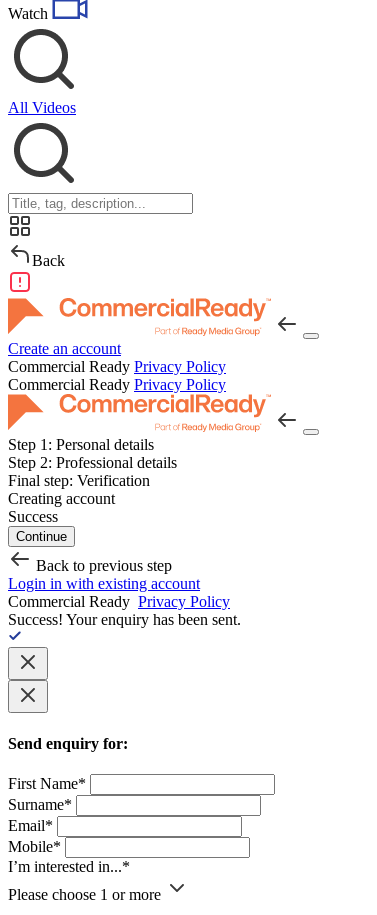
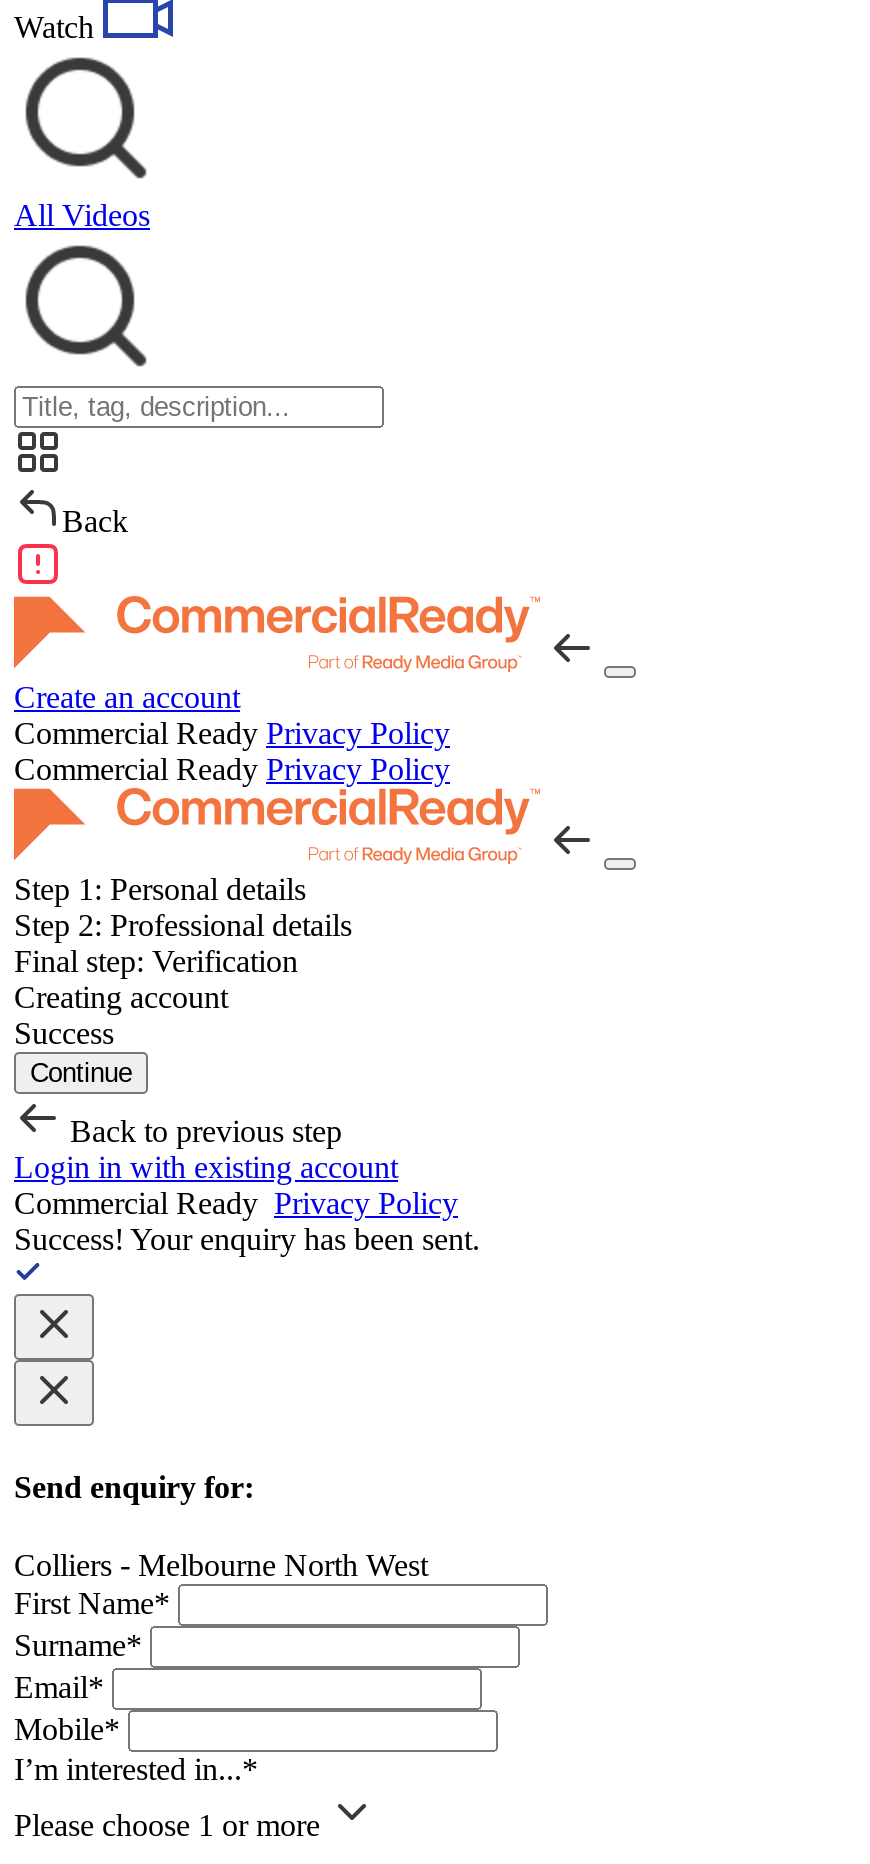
none -> [14,1548,428,1582] Colliers - Melbourne North West

